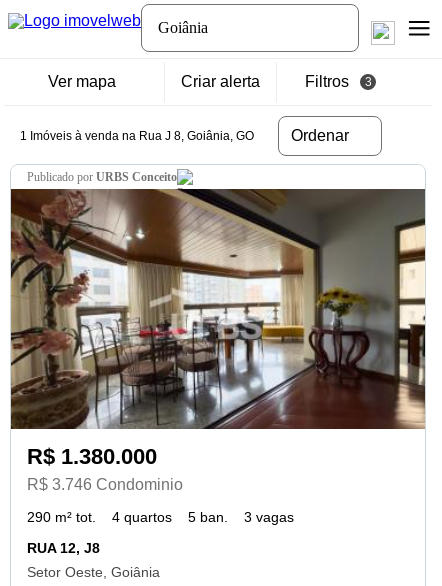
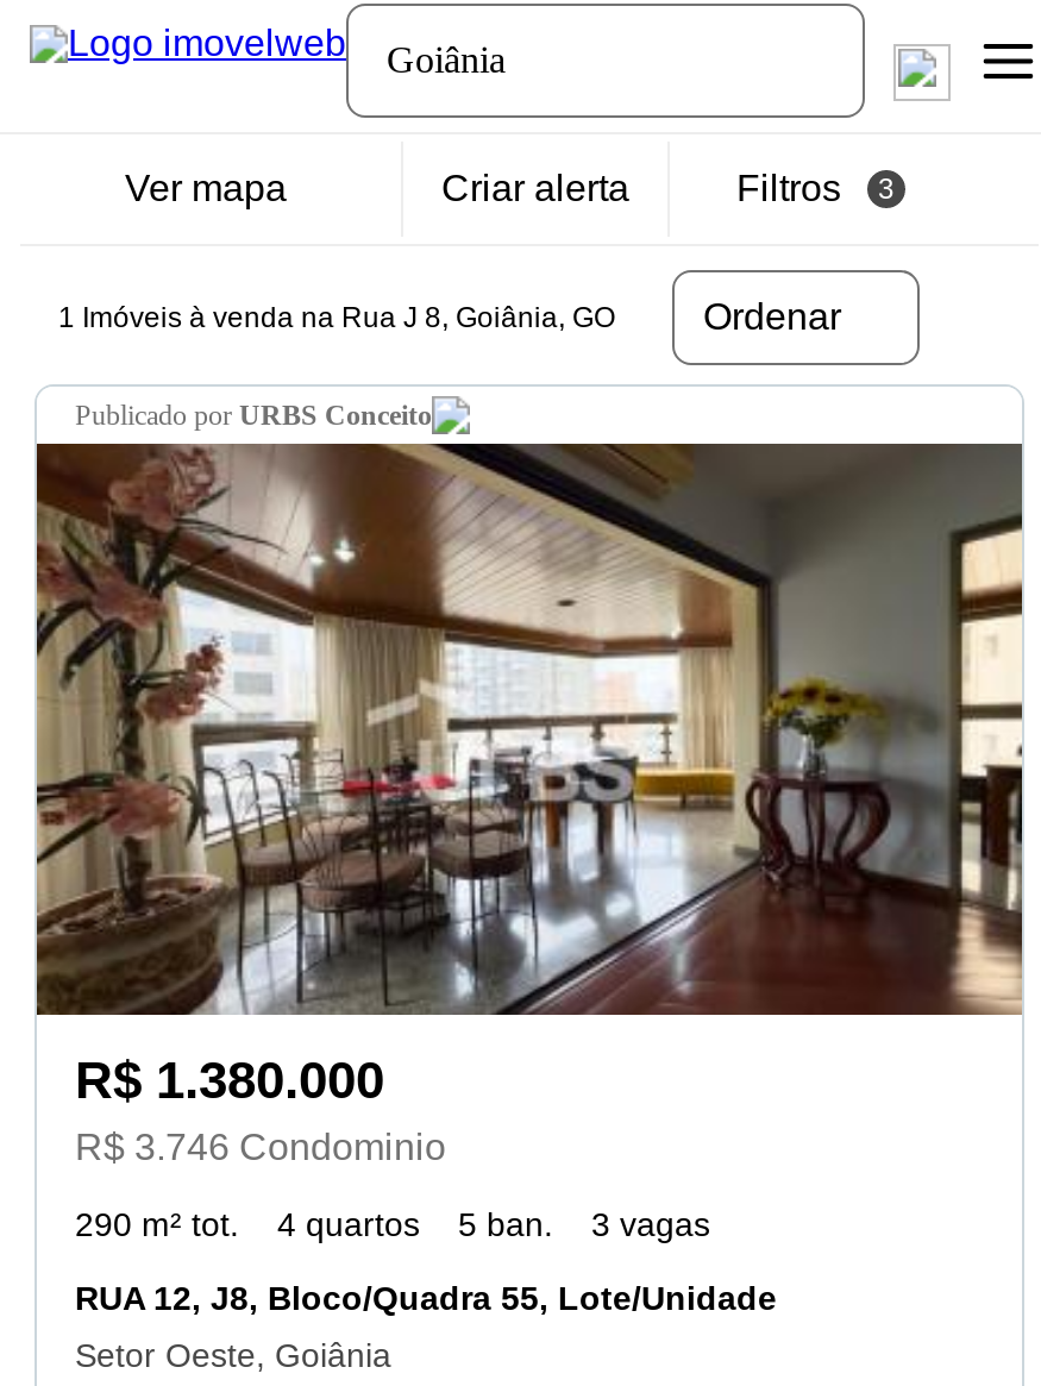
[27,540,100,556] RUA 12, J8 -> [75,1279,777,1317] RUA 12, J8, Bloco/Quadra 55, Lote/Unidade

